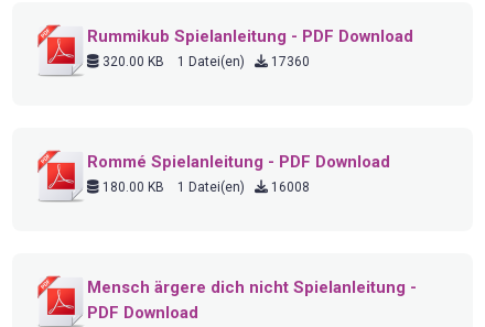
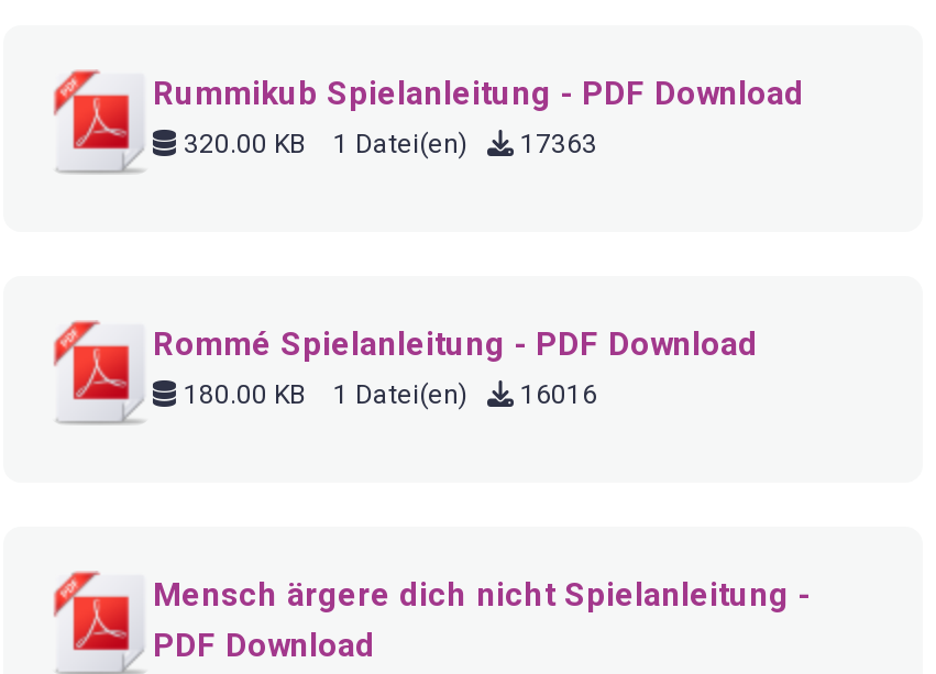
[99,54,310,69] 320.00 KB 1 Datei(en) 17360 -> [177,129,597,159] 320.00 KB 1 Datei(en) 17363
[99,179,310,195] 180.00 KB 1 Datei(en) 16008 -> [177,379,597,410] 180.00 KB 1 Datei(en) 16016

